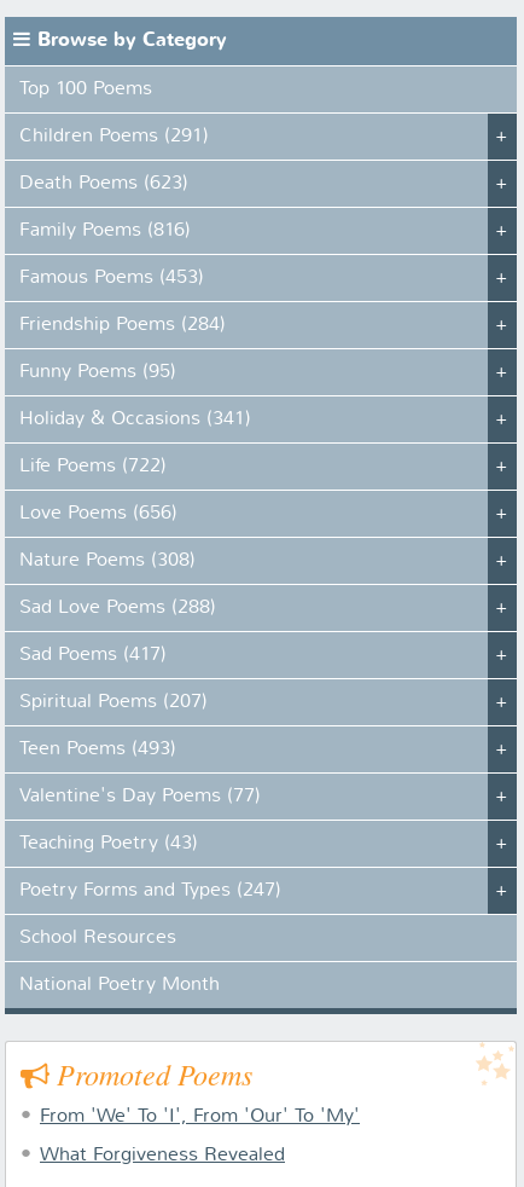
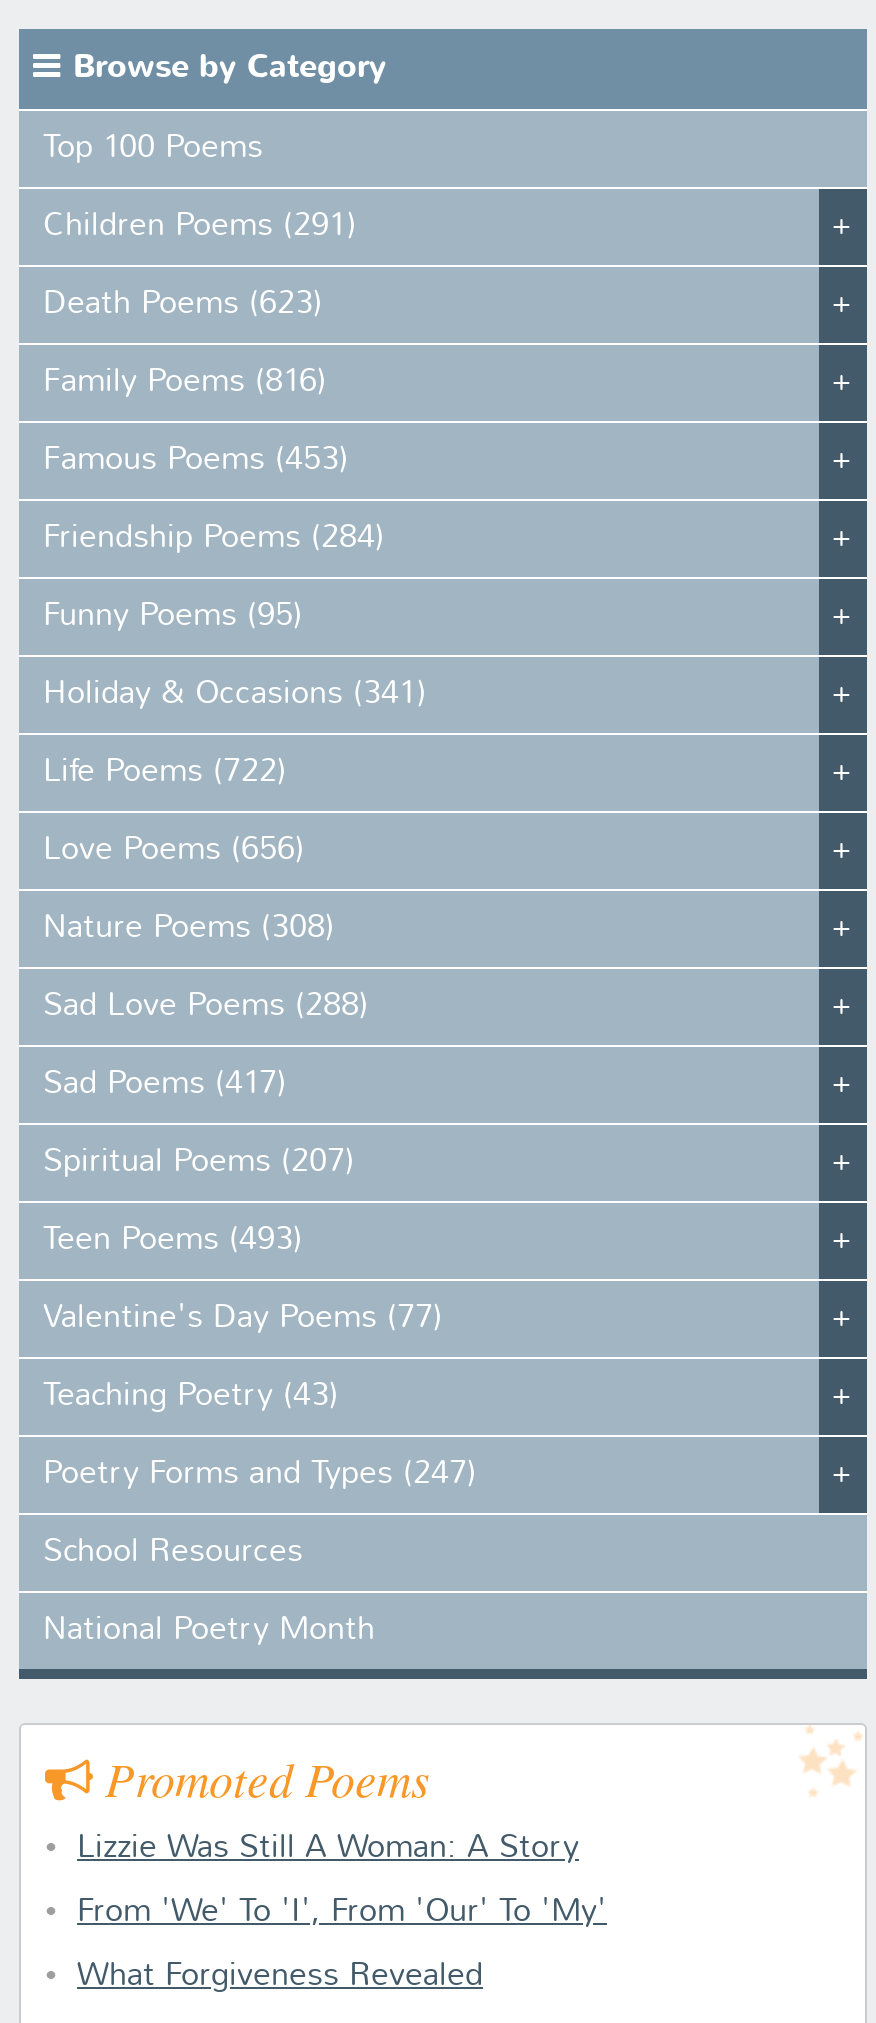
none -> [77,1834,579,1866] Lizzie Was Still A Woman: A Story

